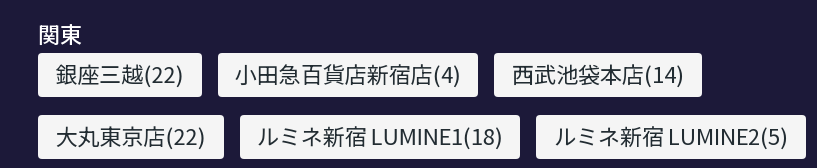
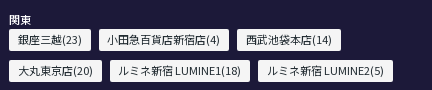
[56,58,684,90] 銀座三越(22) 小田急百貨店新宿店(4) 西武池袋本店(14) -> [18,31,332,47] 銀座三越(23) 小田急百貨店新宿店(4) 西武池袋本店(14)
[56,120,788,152] 大丸東京店(22) ルミネ新宿 LUMINE1(18) ルミネ新宿 LUMINE2(5) -> [18,62,384,78] 大丸東京店(20) ルミネ新宿 LUMINE1(18) ルミネ新宿 LUMINE2(5)

